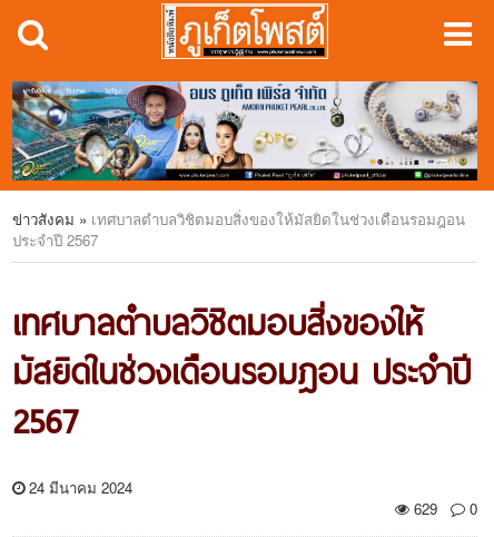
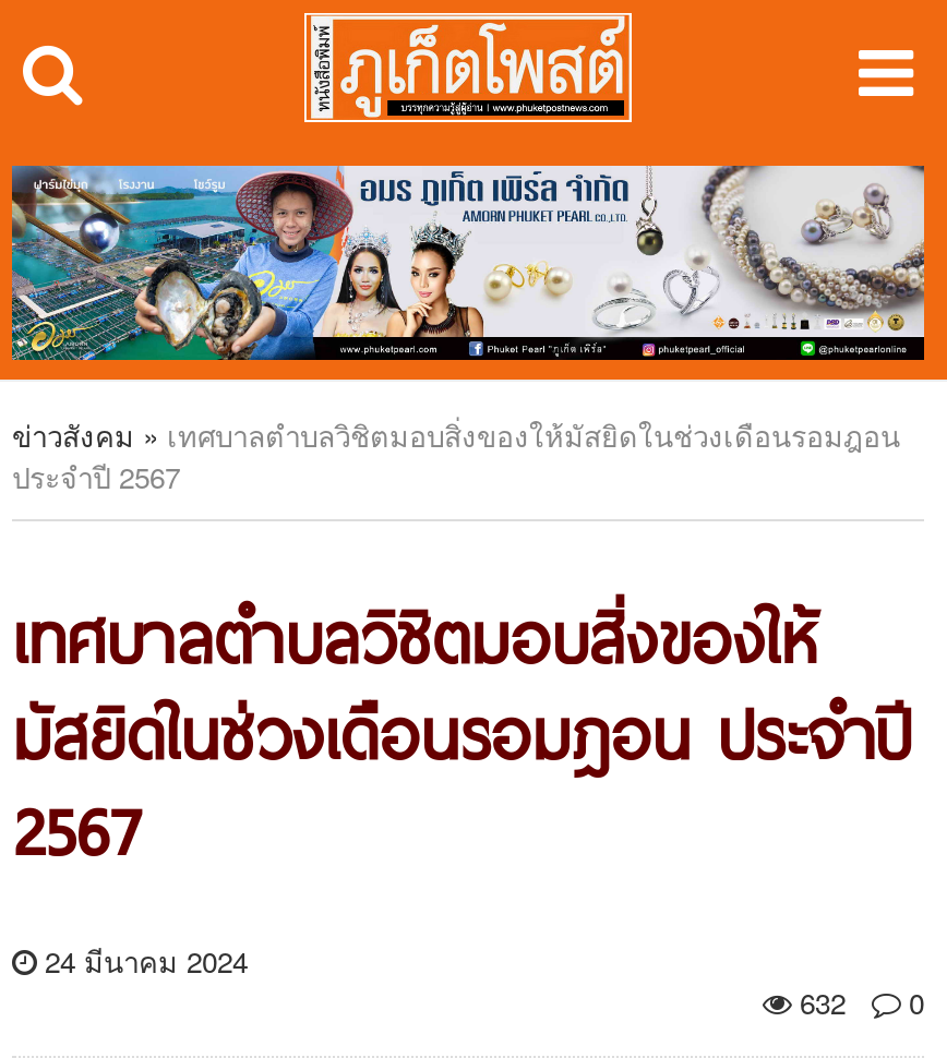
[409,498,477,519] 629 0 -> [791,981,924,1022] 632 0

